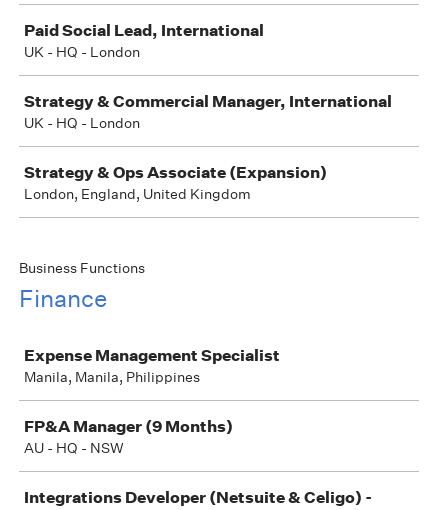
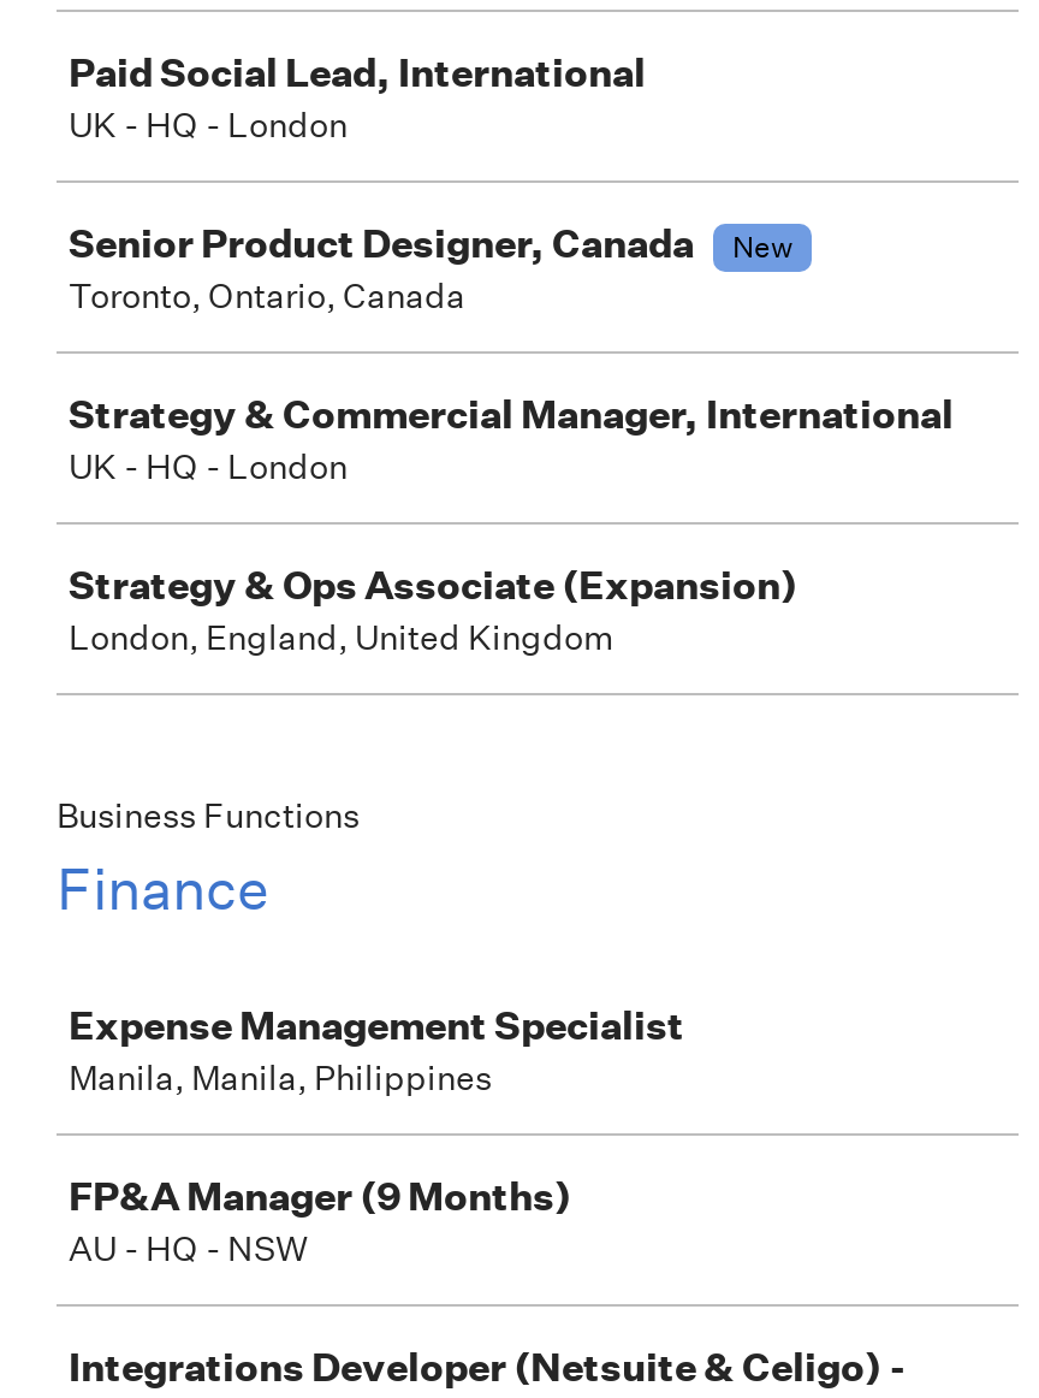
none -> [69,220,792,319] Senior Product Designer, Canada | New | Toronto, Ontario, Canada

